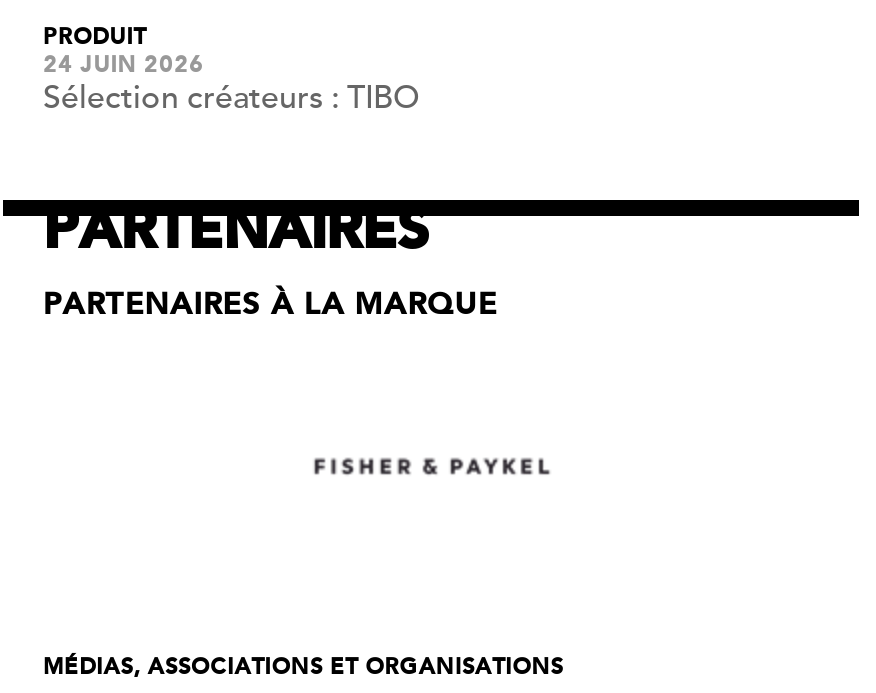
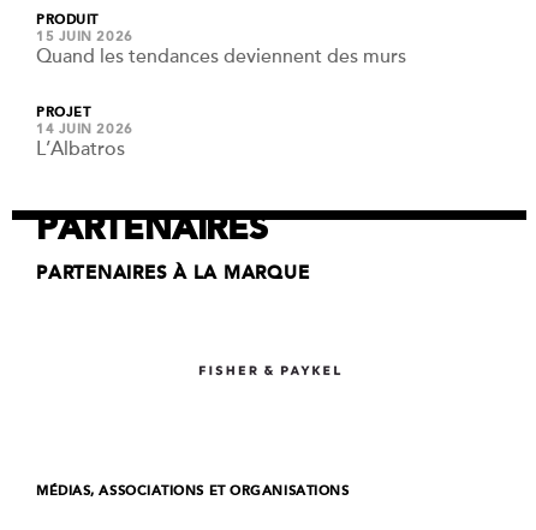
[43,52,419,118] 24 JUIN 2026 | Sélection créateurs : TIBO -> [36,29,406,161] 15 JUIN 2026 | Quand les tendances deviennent des murs | PROJET | 14 JUIN 2026 | L’Albatros

